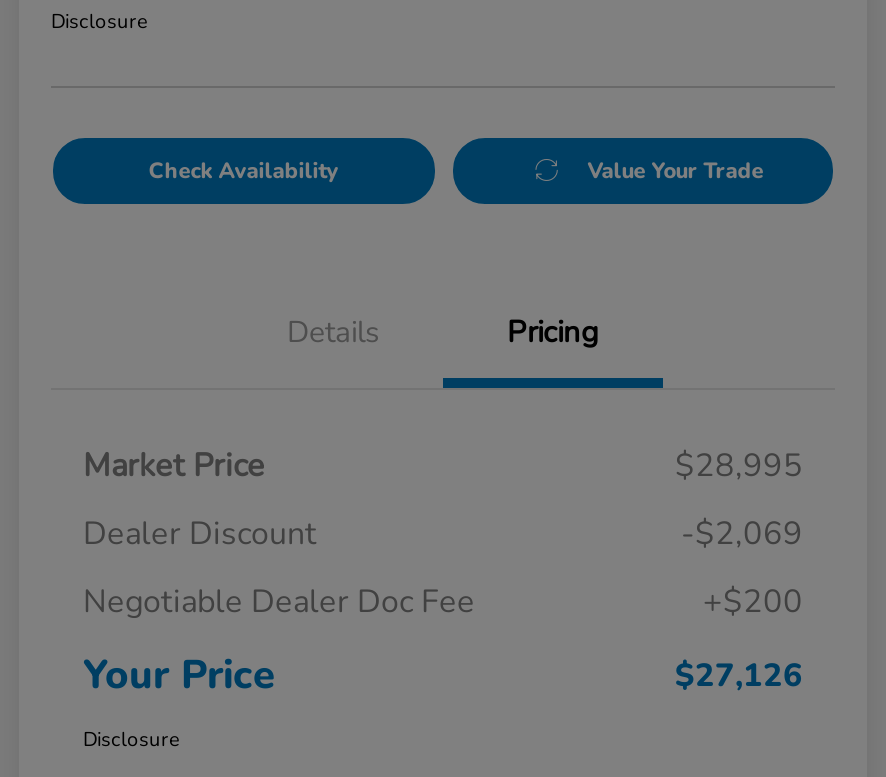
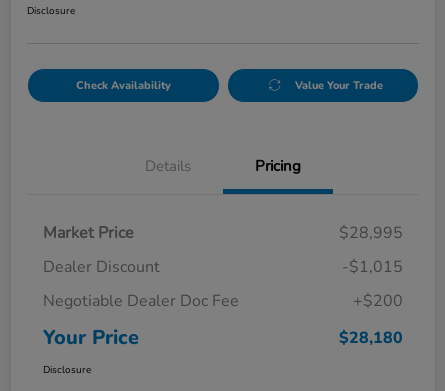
[681,512,803,556] -$2,069 -> [342,256,403,278] -$1,015
[675,654,803,698] $27,126 -> [339,327,403,349] $28,180

